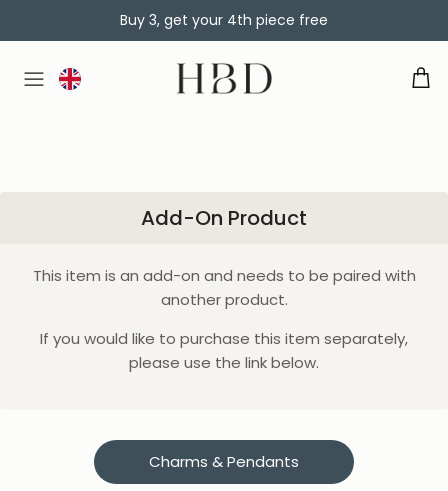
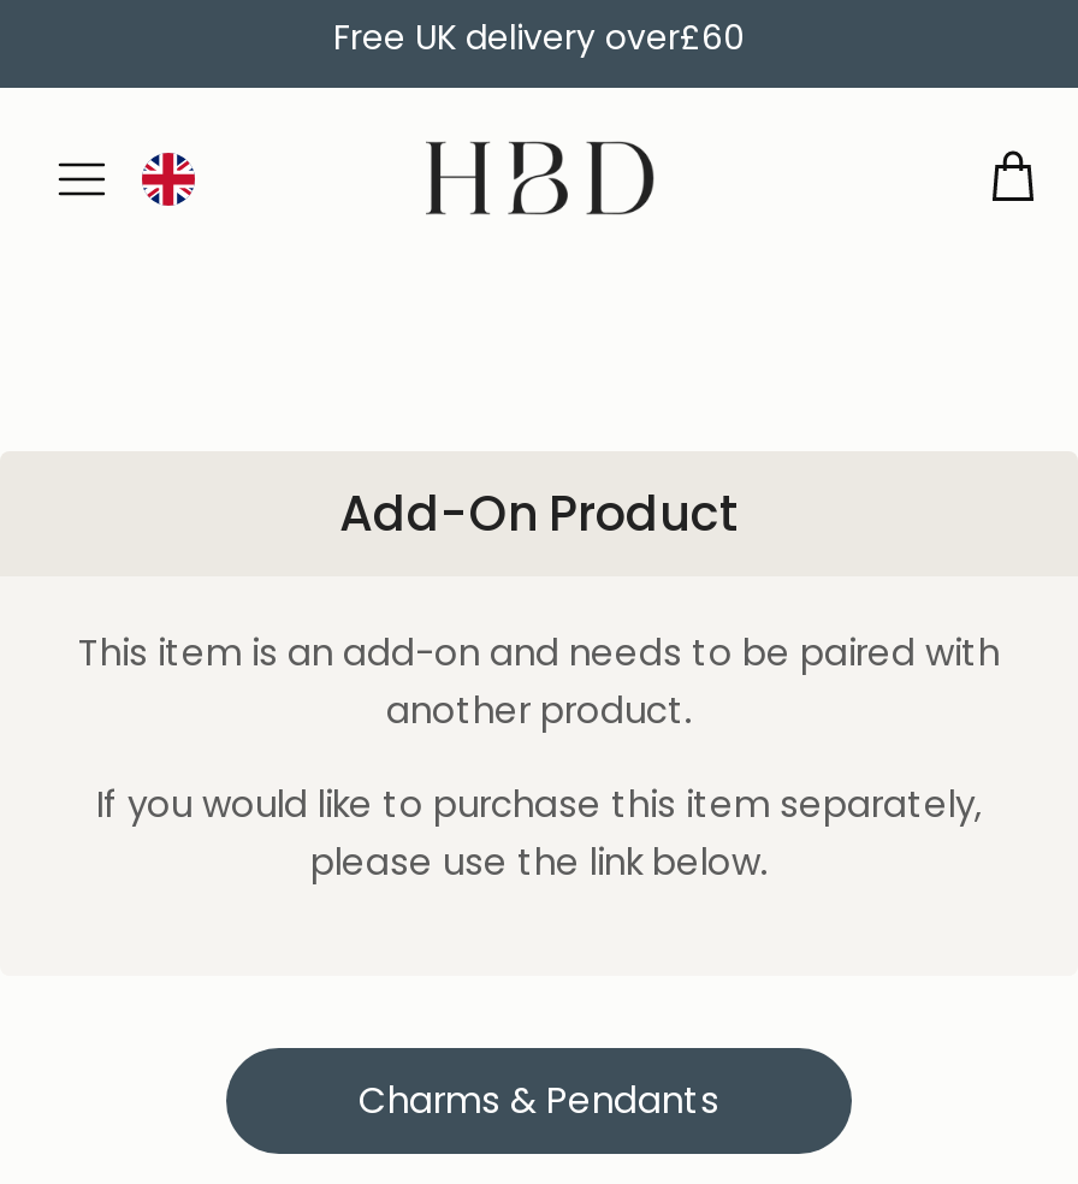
[120,10,328,30] Buy 3, get your 4th piece free -> [333,13,745,61] Free UK delivery over£60

